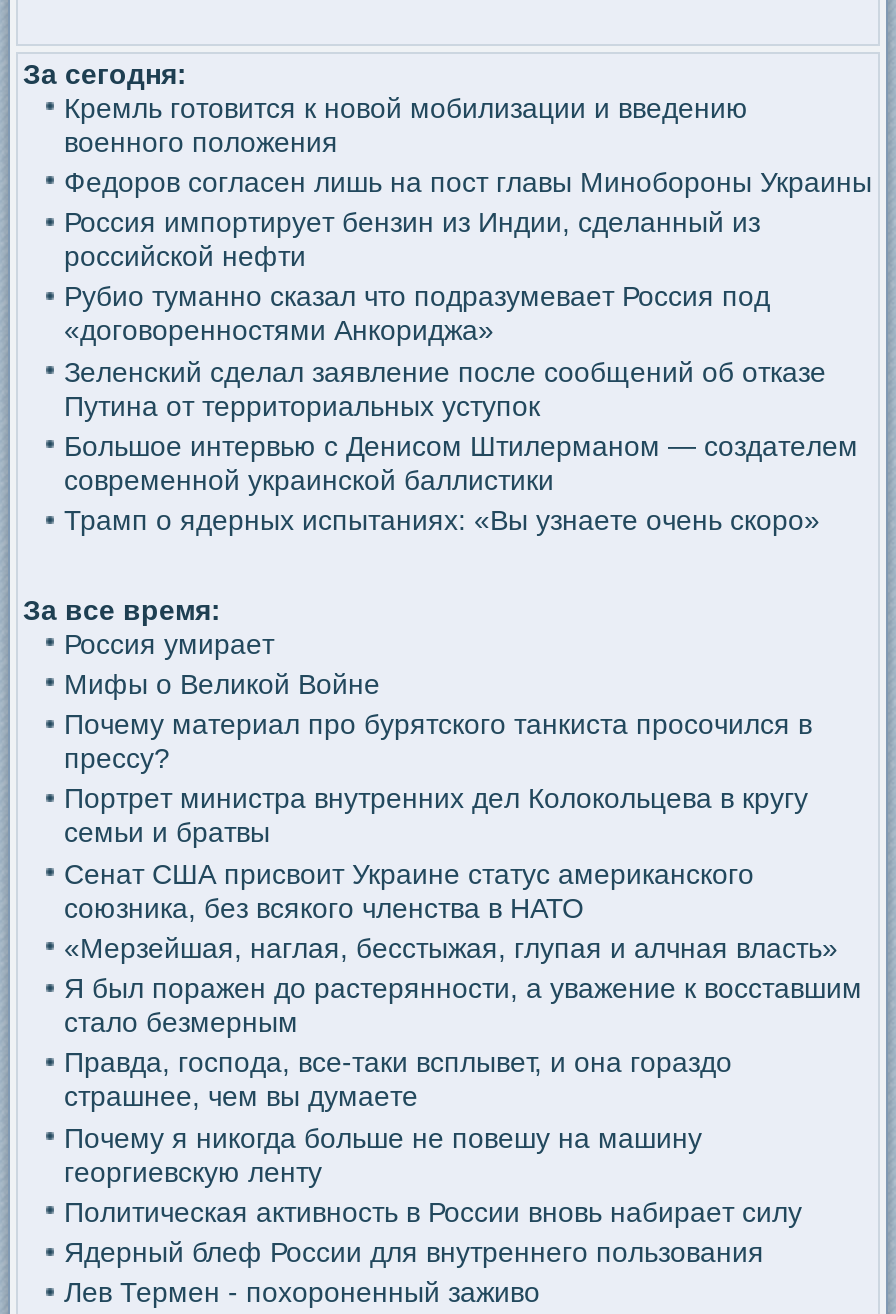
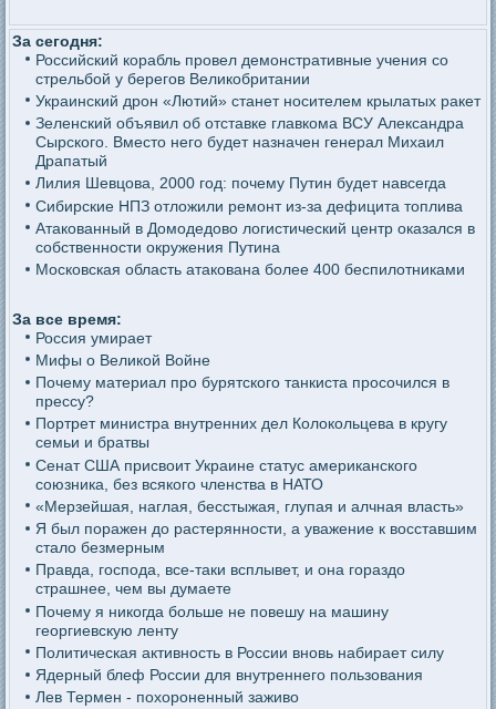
[64,91,872,536] Кремль готовится к новой мобилизации и введению | военного положения | Федоров согласен лишь на пост главы Минобороны Украины | Россия импортирует бензин из Индии, сделанный из | российской нефти | Рубио туманно сказал что подразумевает Россия под | «договоренностями Анкориджа» | Зеленский сделал заявление после сообщений об отказе | Путина от территориальных уступок | Большое интервью с Денисом Штилерманом — создателем | современной украинской баллистики | Трамп о ядерных испытаниях: «Вы узнаете очень скоро» -> [35,51,480,278] Российский корабль провел демонстративные учения со | стрельбой у берегов Великобритании | Украинский дрон «Лютий» станет носителем крылатых ракет | Зеленский объявил об отставке главкома ВСУ Александра | Сырского. Вместо него будет назначен генерал Михаил | Драпатый | Лилия Шевцова, 2000 год: почему Путин будет навсегда | Сибирские НПЗ отложили ремонт из-за дефицита топлива | Атакованный в Домодедово логистический центр оказался в | собственности окружения Путина | Московская область атакована более 400 беспилотниками

